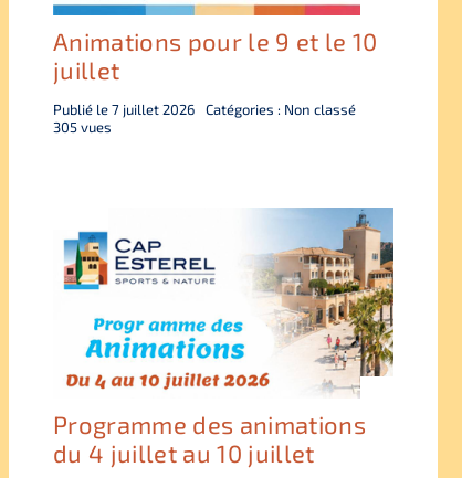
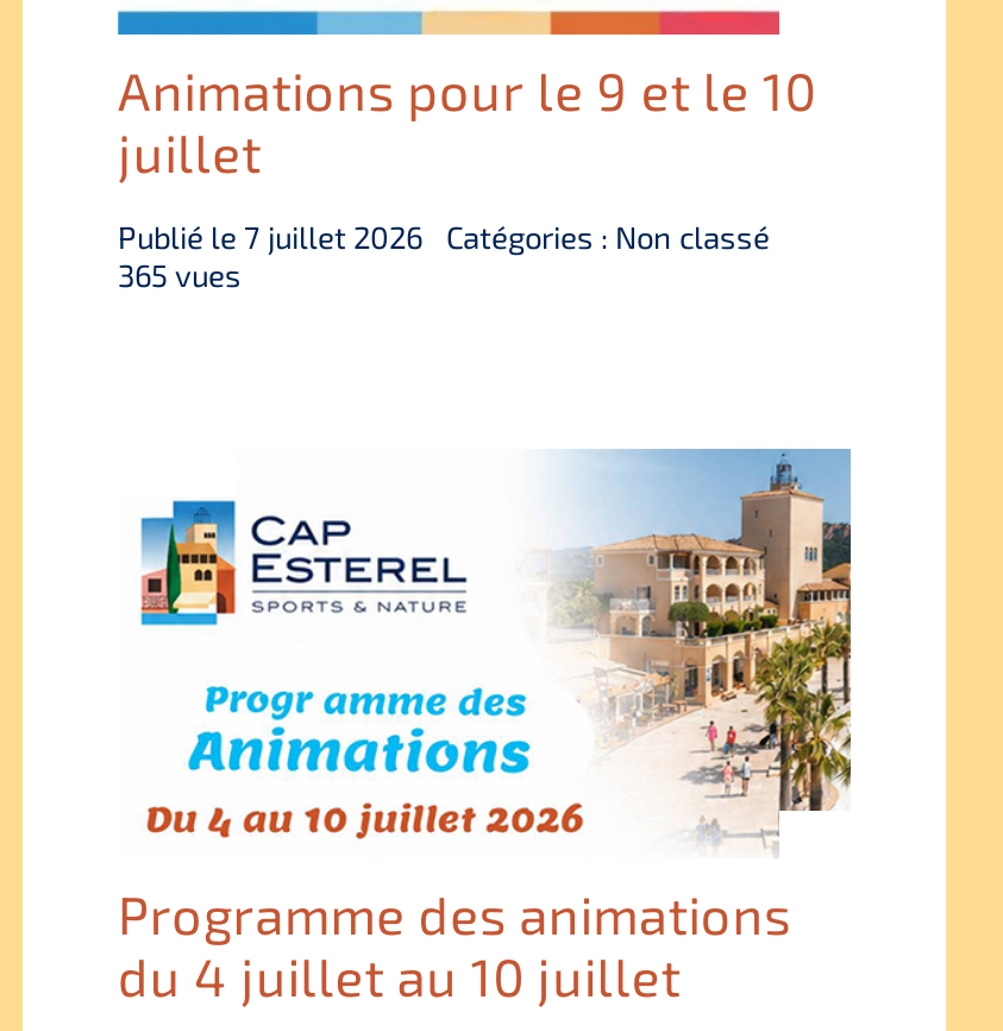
[53,118,112,136] 305 vues -> [118,255,242,293] 365 vues

